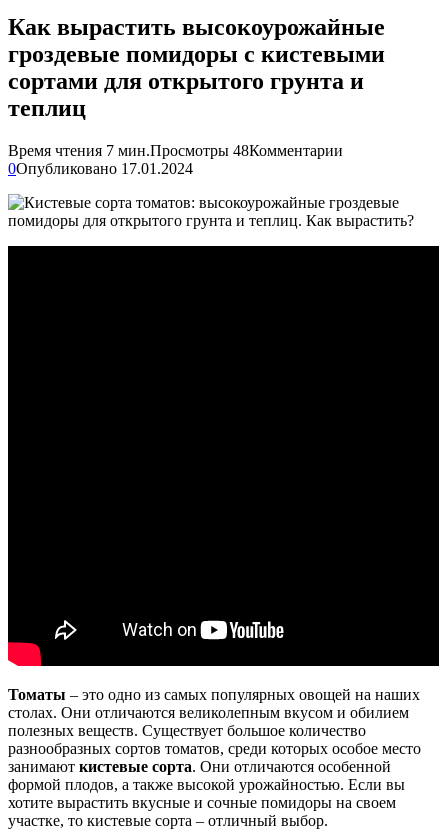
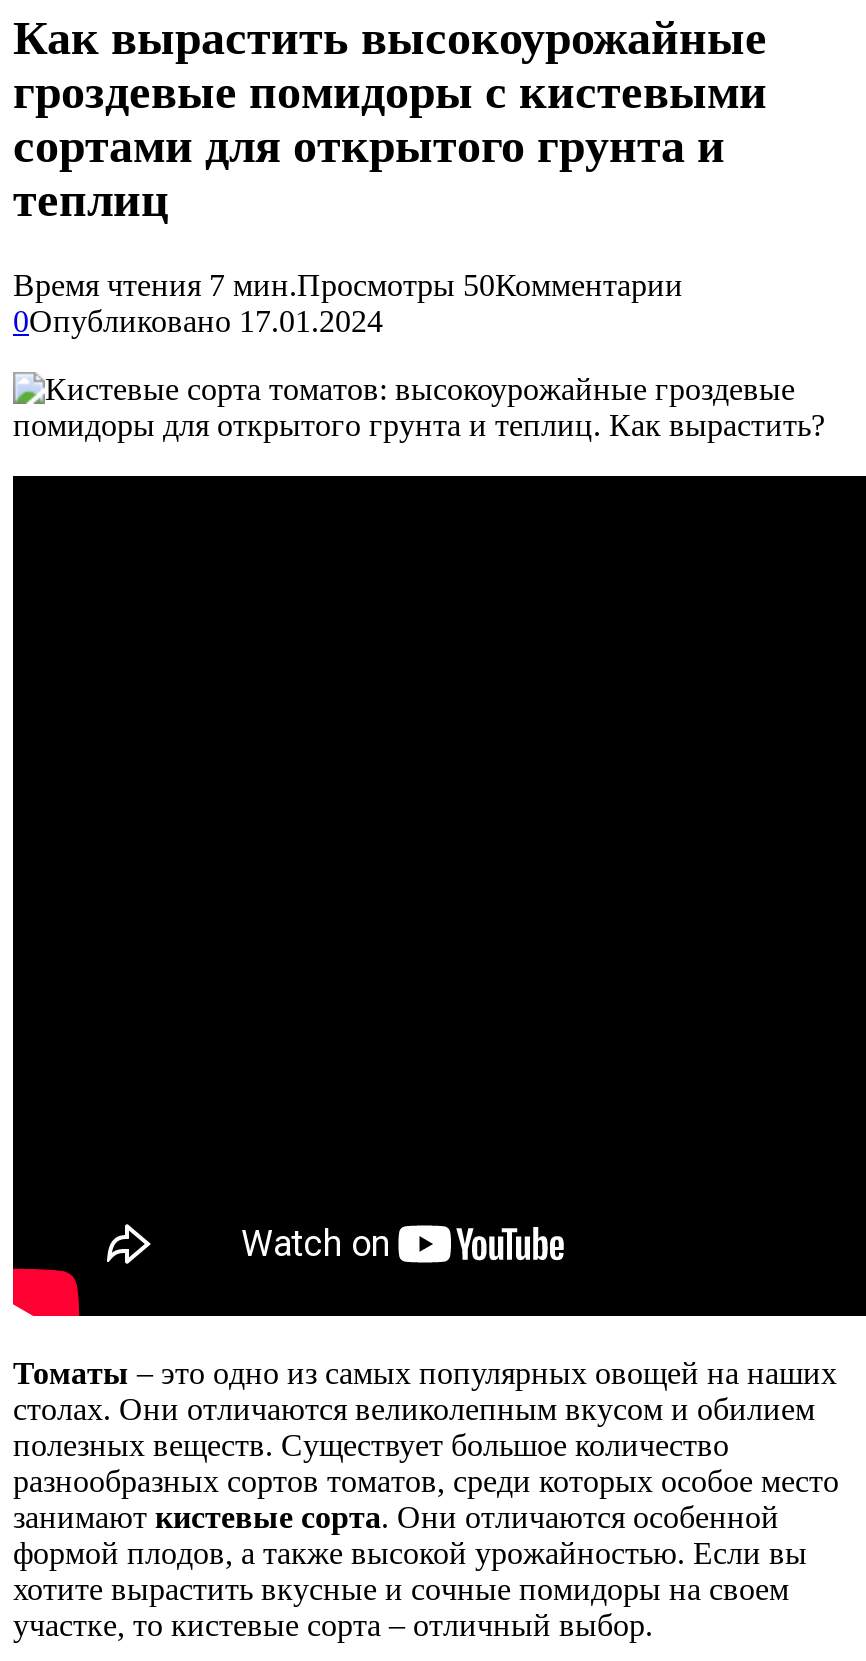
[8,142,343,159] Время чтения 7 мин.Просмотры 48Комментарии -> [13,268,683,302] Время чтения 7 мин.Просмотры 50Комментарии

